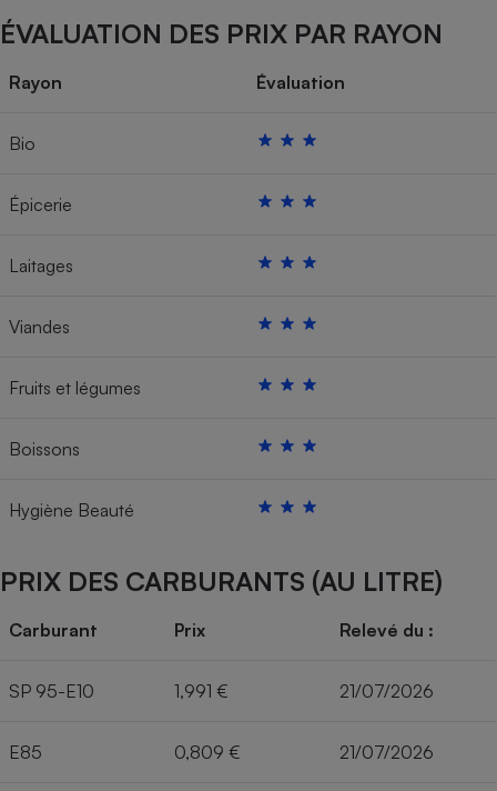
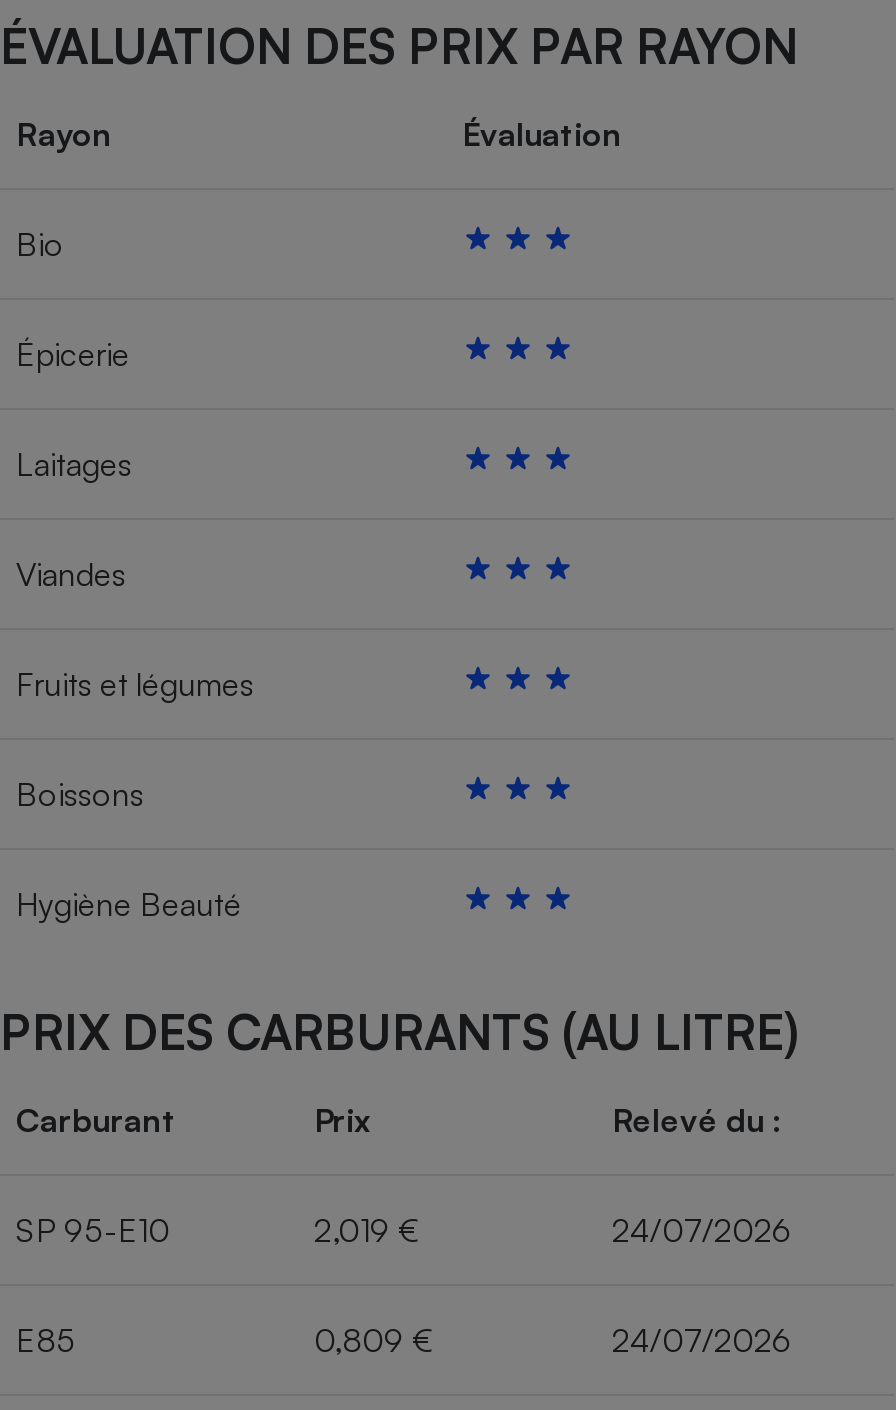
[174,680,229,702] 1,991 € -> [314,1211,420,1251] 2,019 €
[339,680,434,702] 21/07/2026 -> [612,1211,792,1251] 24/07/2026
[339,741,434,764] 21/07/2026 -> [612,1321,792,1361] 24/07/2026

